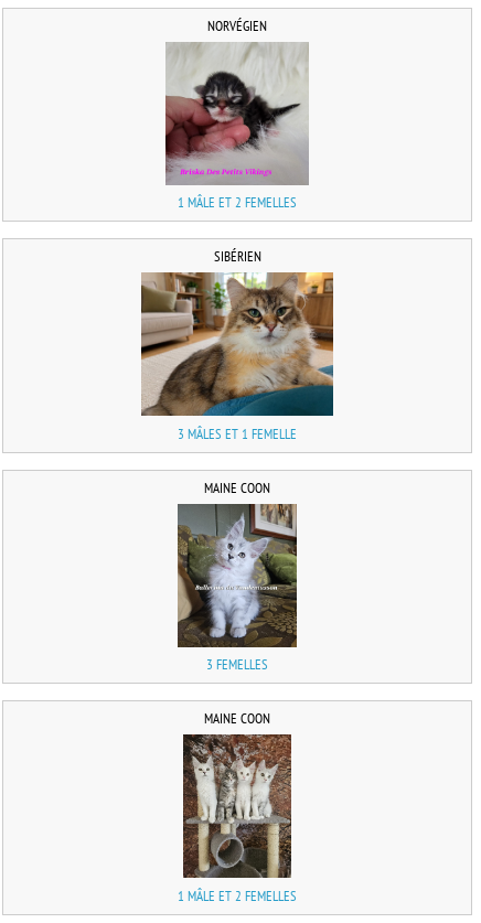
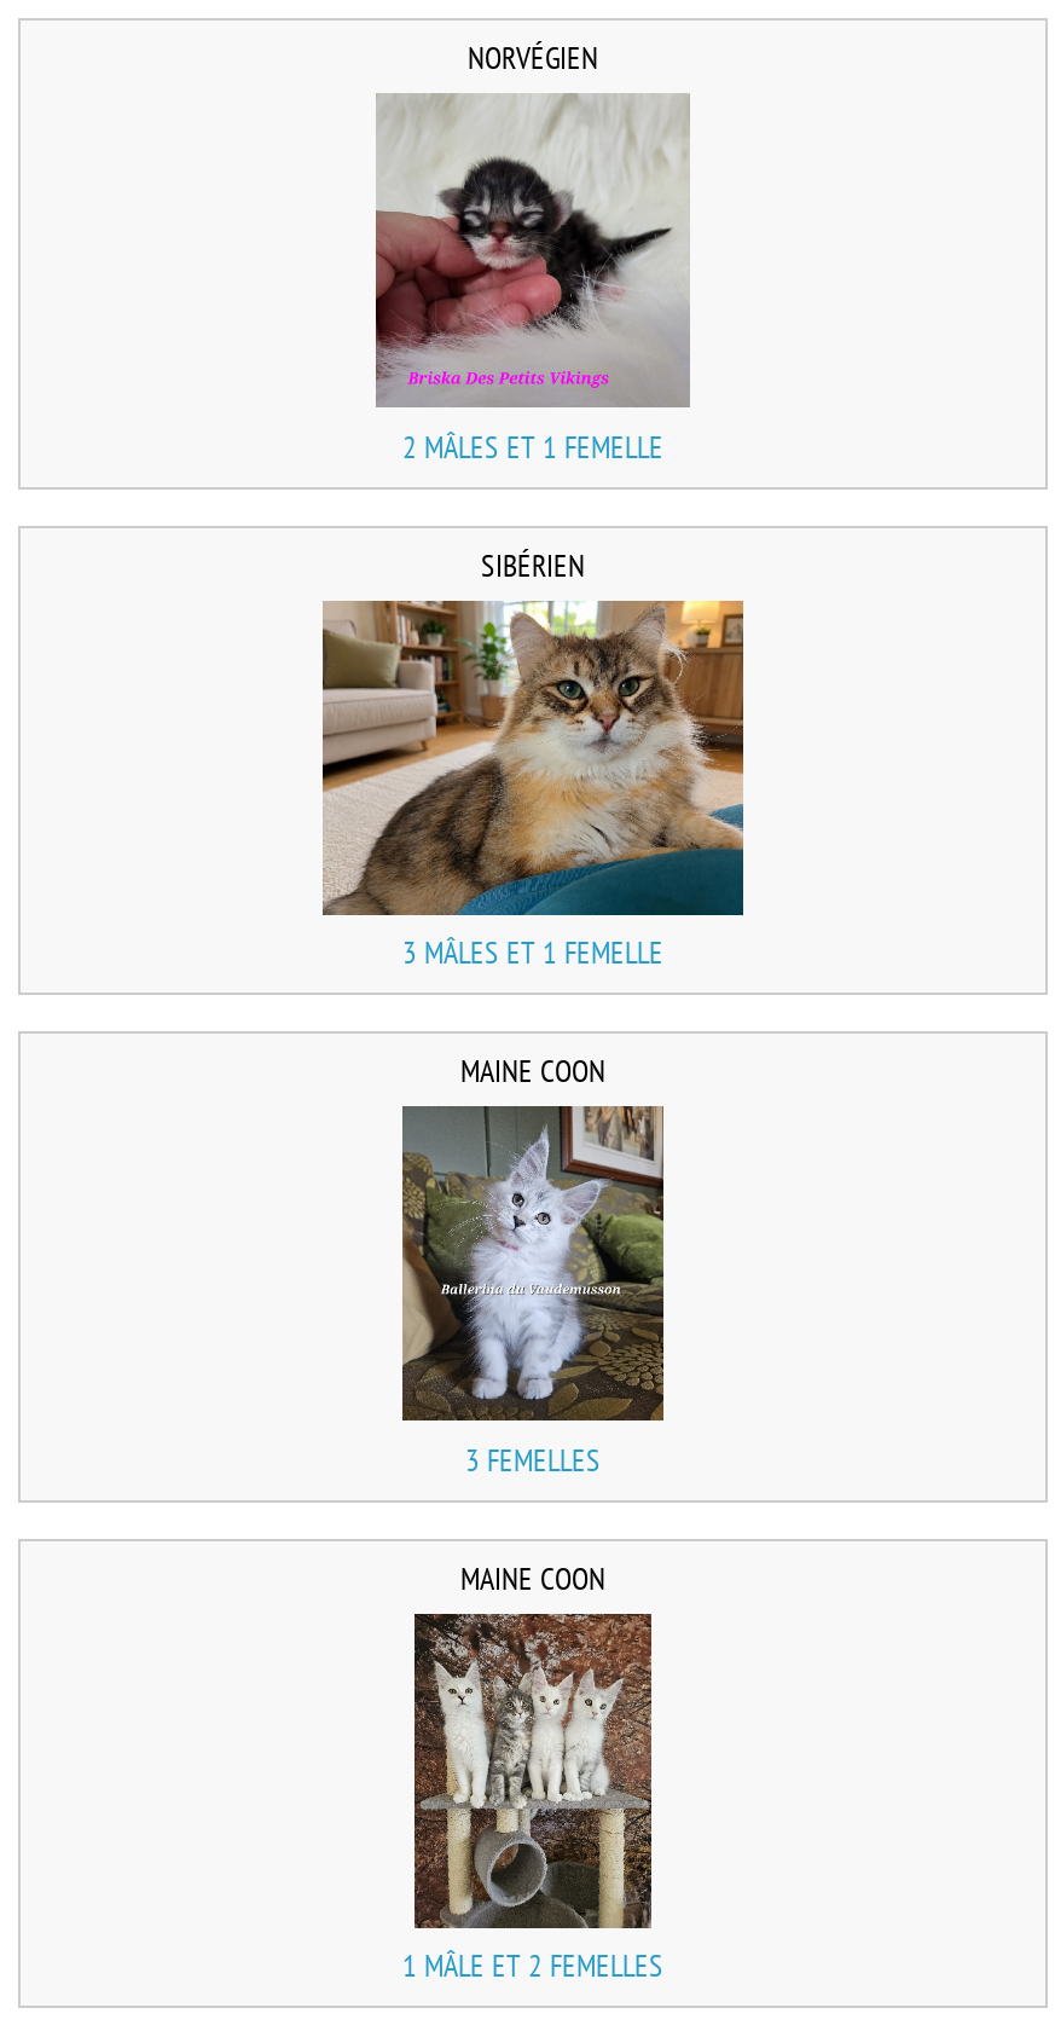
[178,193,297,212] 1 MÂLE ET 2 FEMELLES -> [402,427,663,468] 2 MÂLES ET 1 FEMELLE

